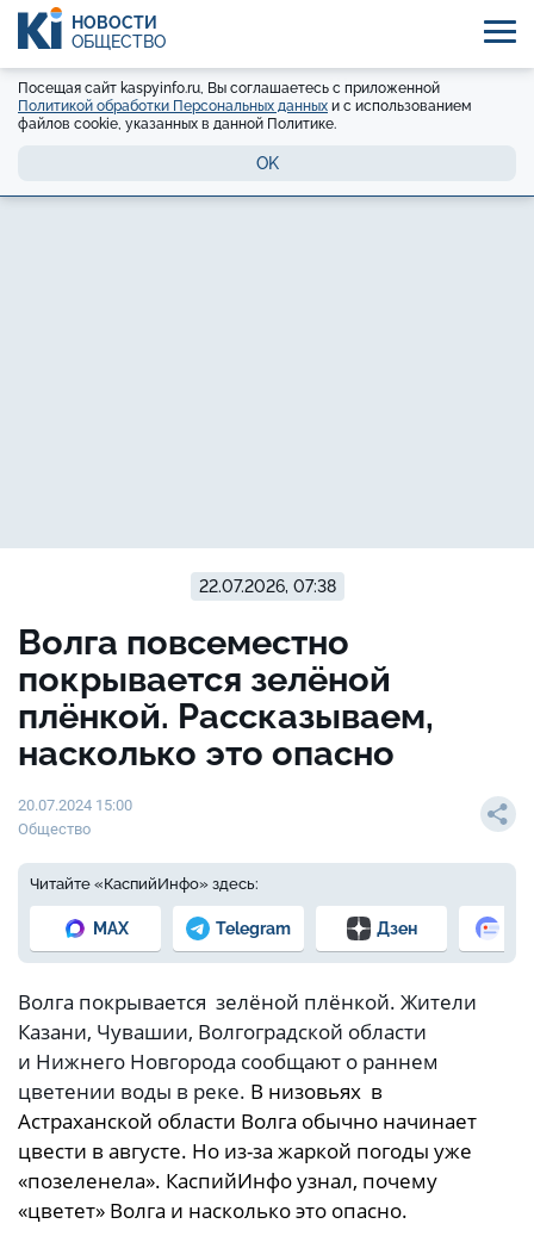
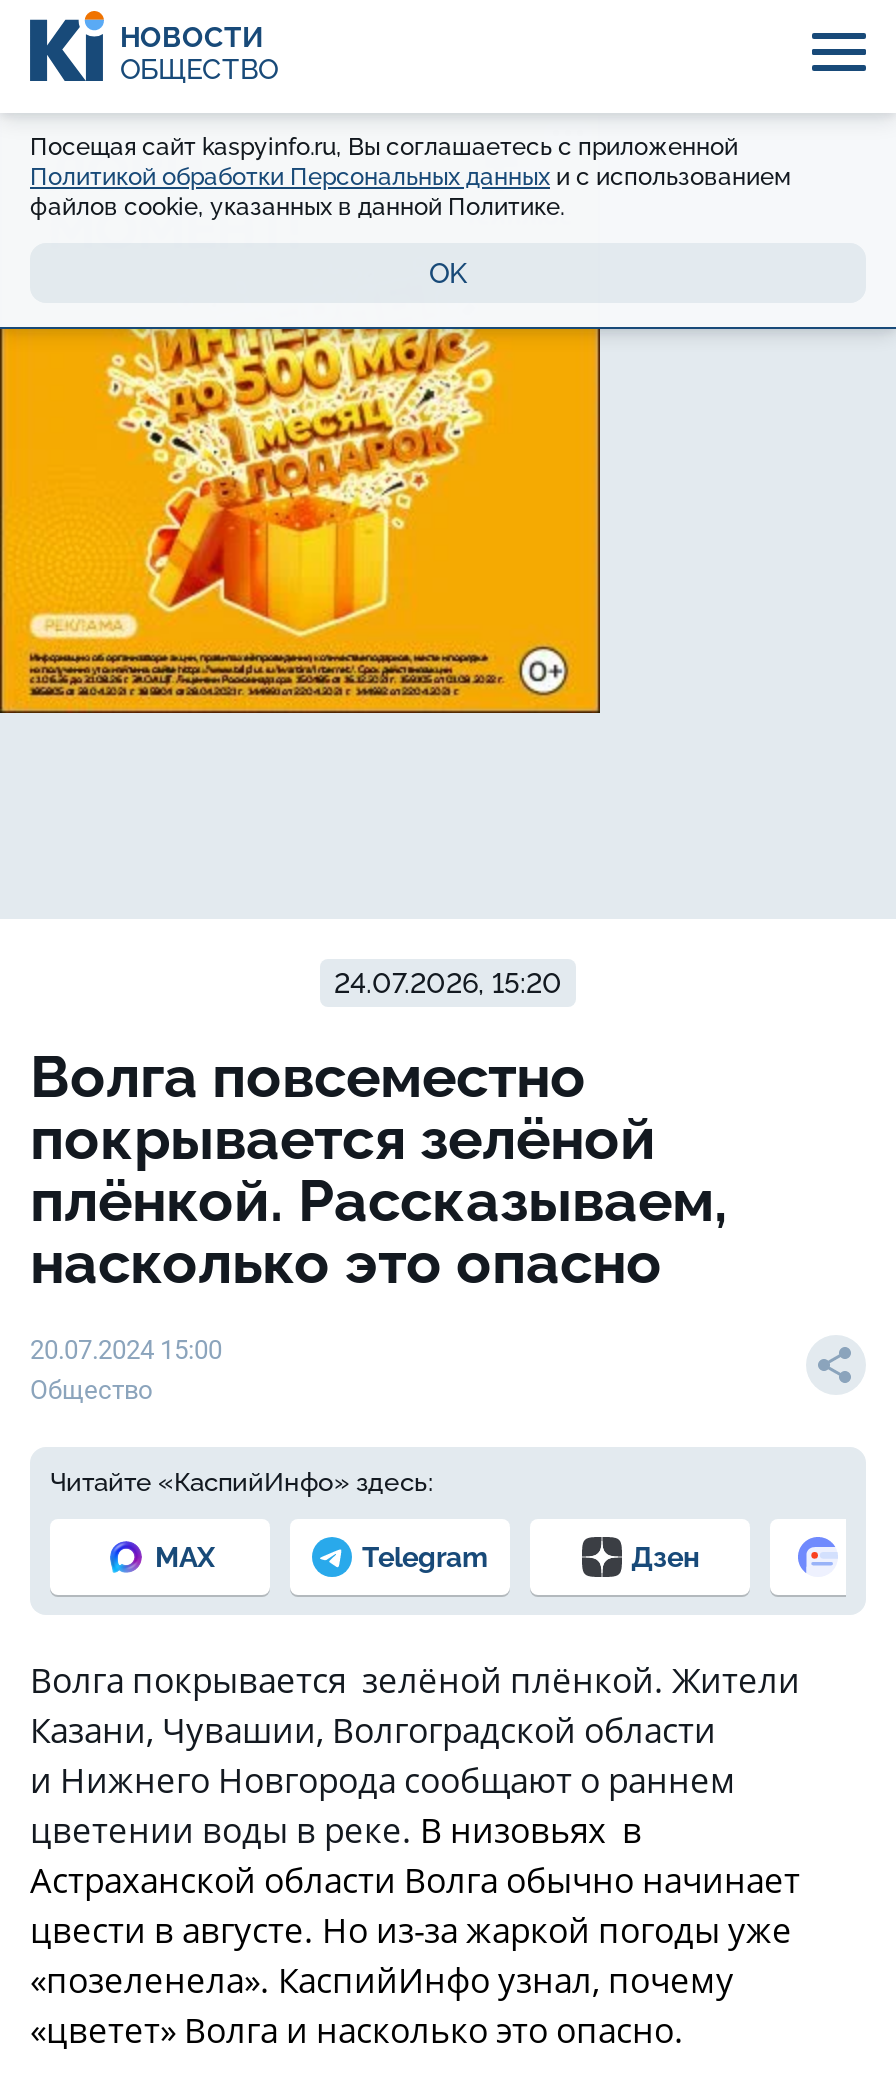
none -> [6,327,602,715] [image]
[198,577,336,596] 22.07.2026, 07:38 -> [334,967,562,999] 24.07.2026, 15:20

